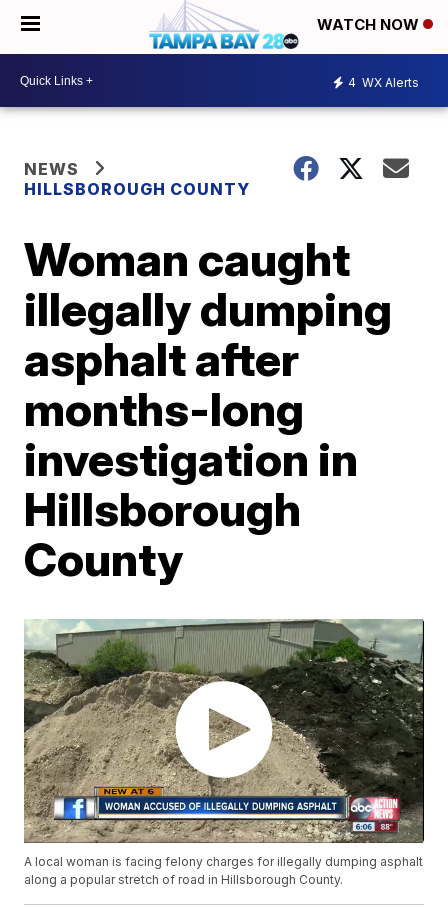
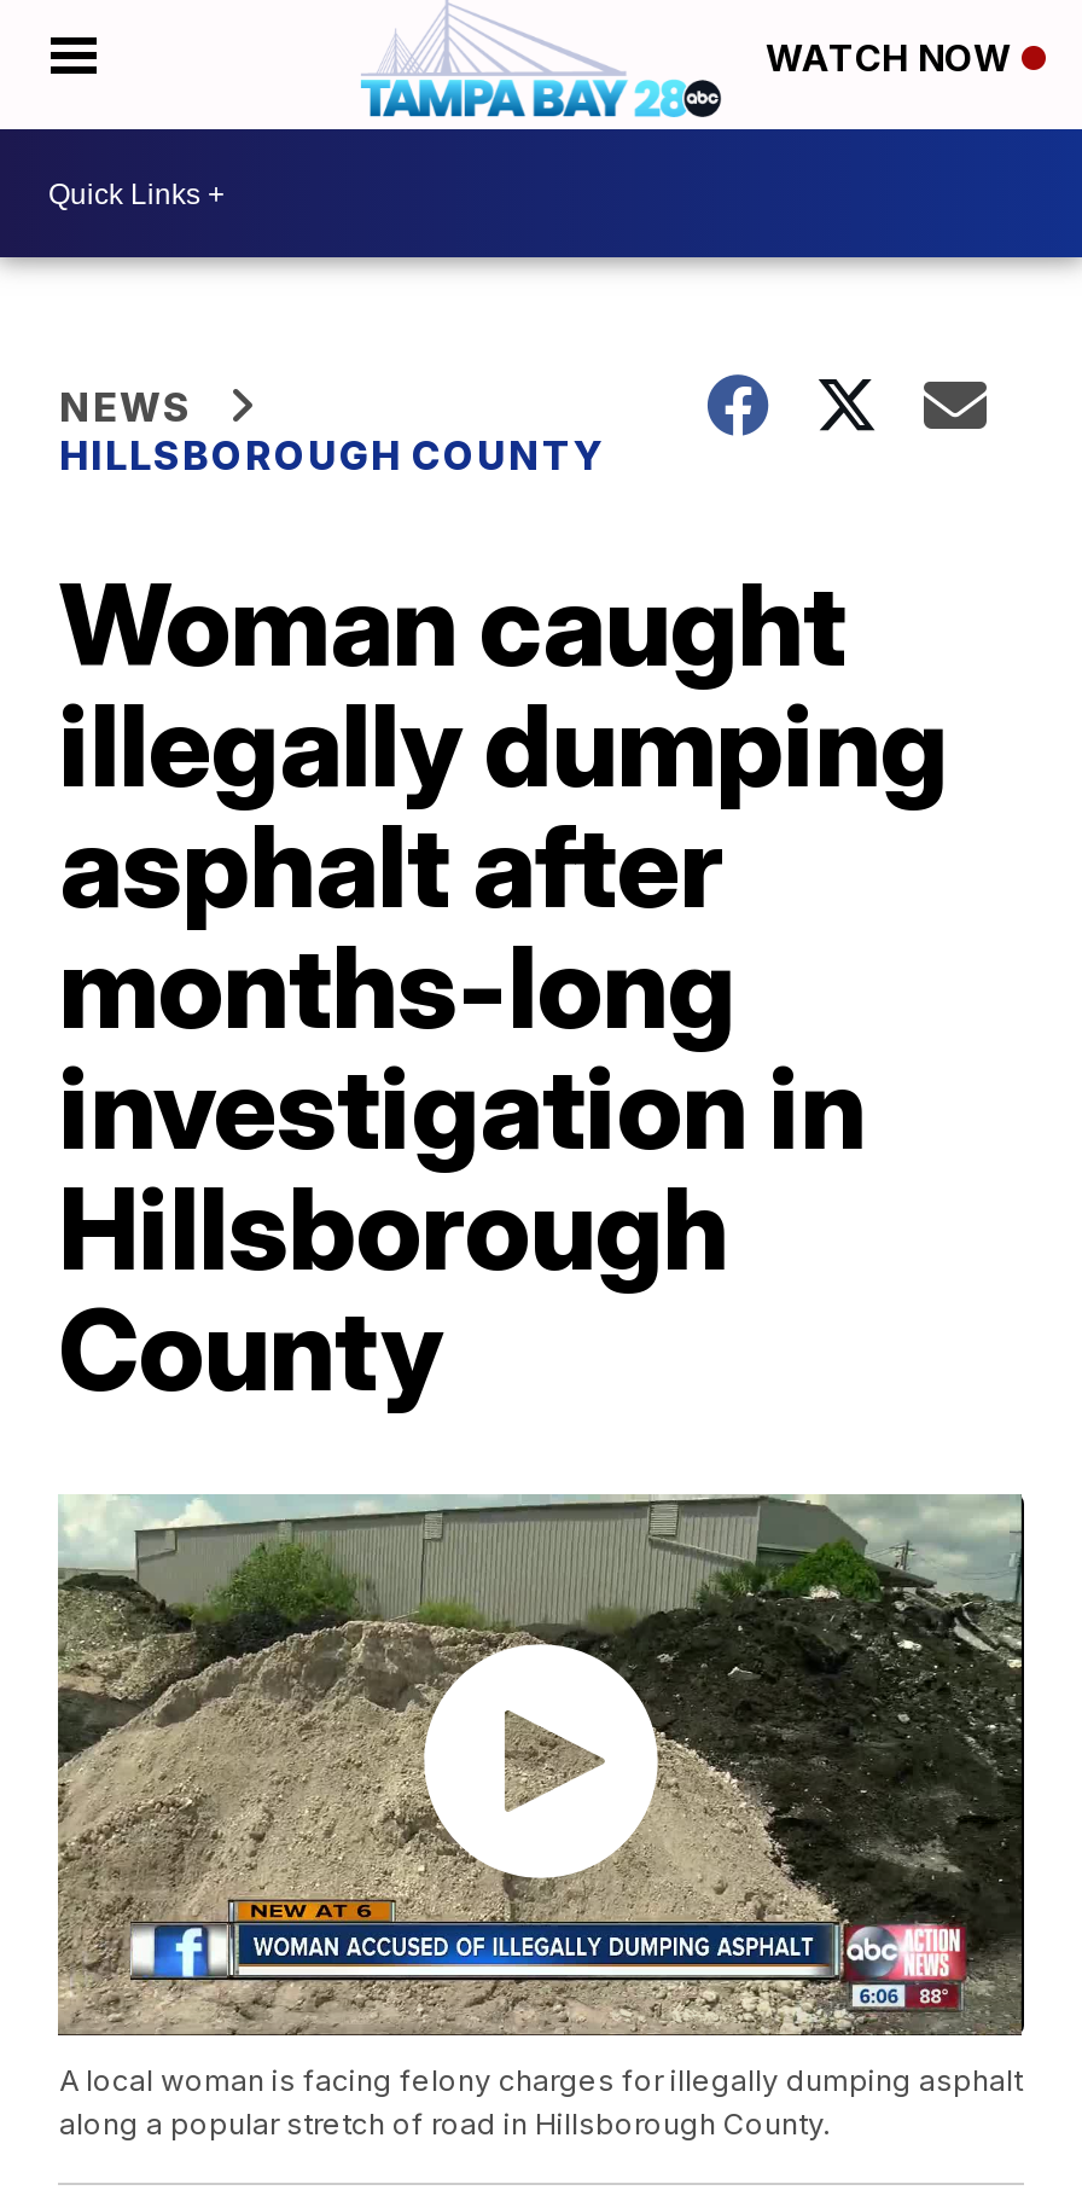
[348,74,419,89] 4 WX Alerts -> none

